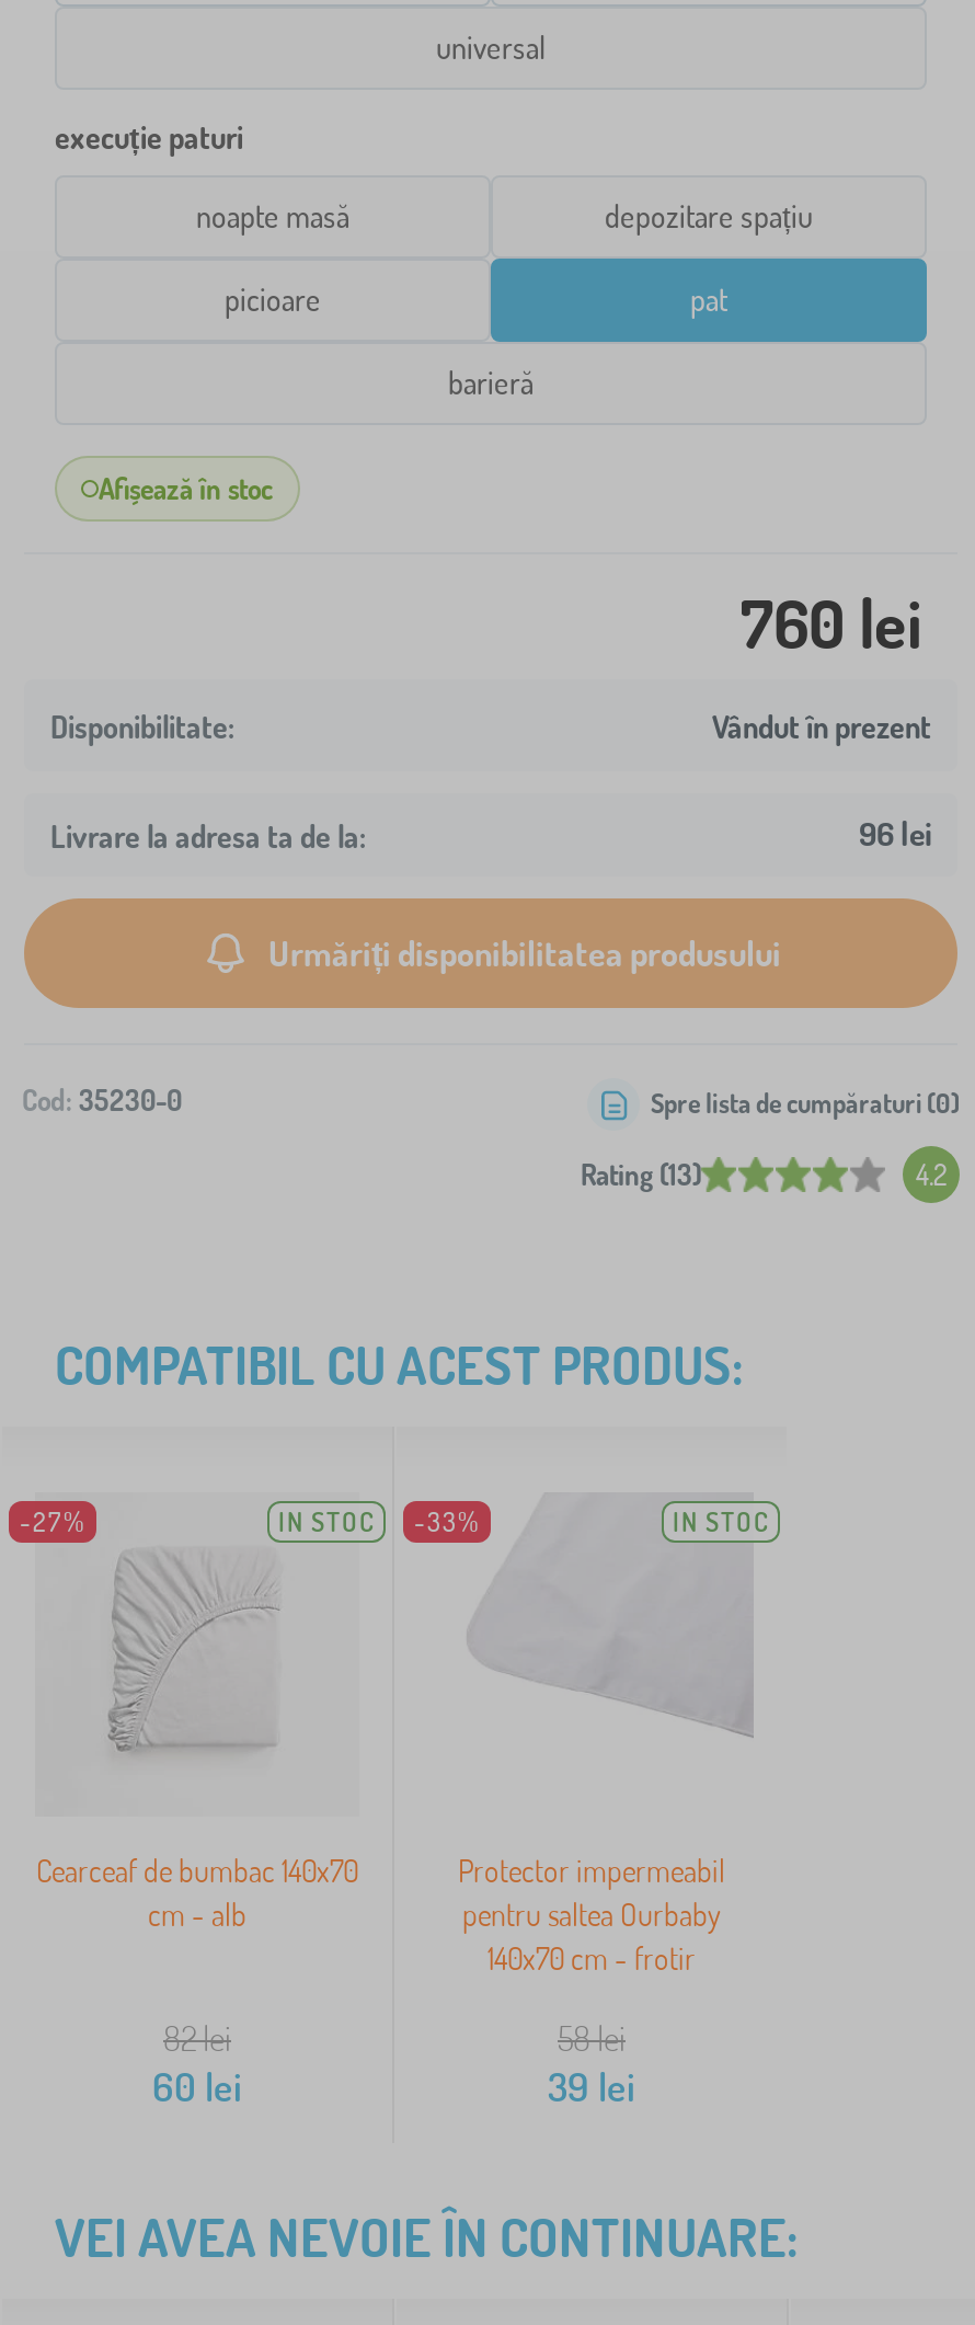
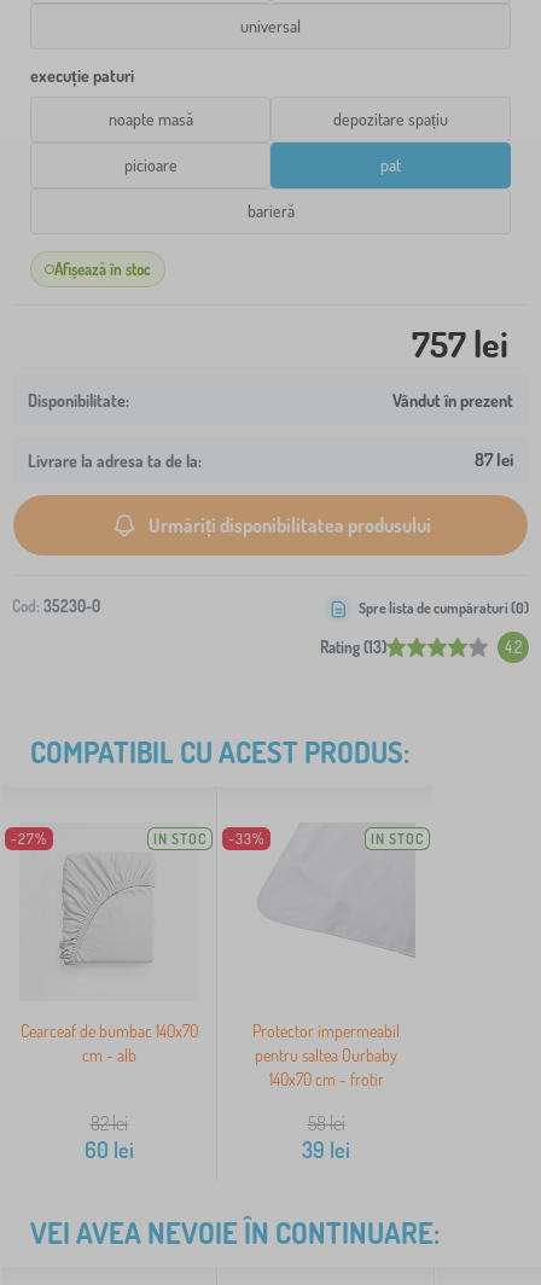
[741,581,922,664] 760 lei -> [412,320,508,366] 757 lei
[859,813,931,855] 96 lei -> [475,448,513,471] 87 lei

